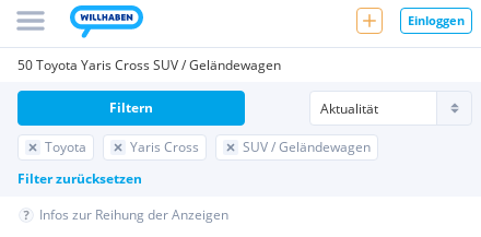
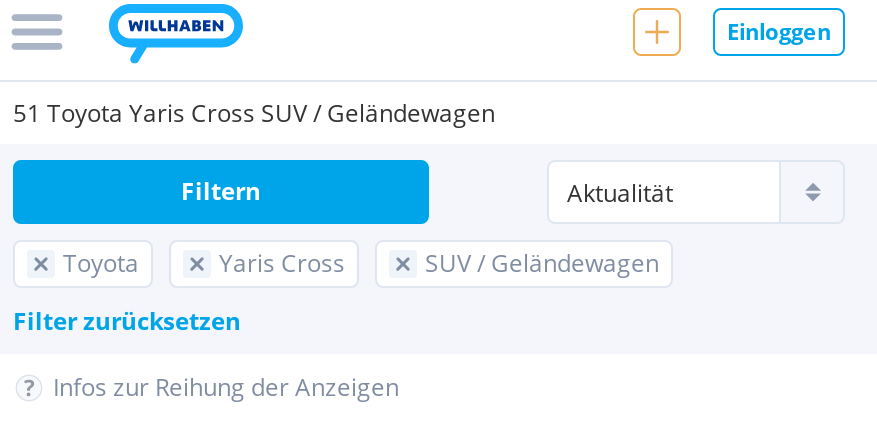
[17,56,281,74] 50 Toyota Yaris Cross SUV / Geländewagen -> [13,96,495,130] 51 Toyota Yaris Cross SUV / Geländewagen

